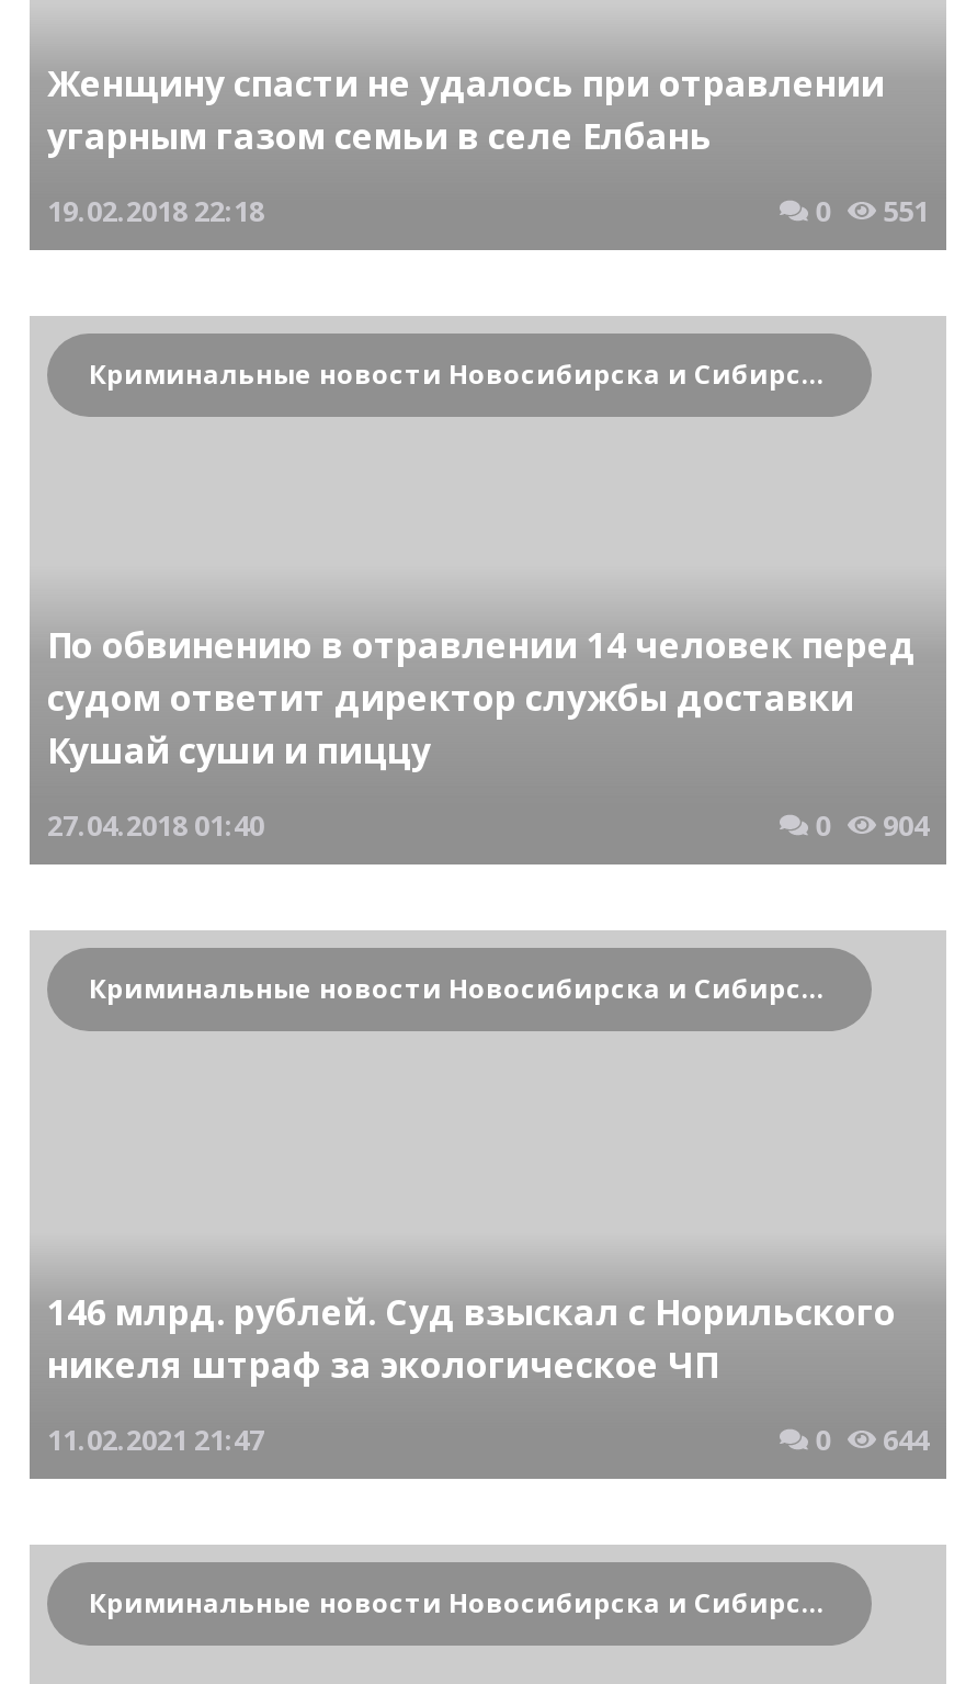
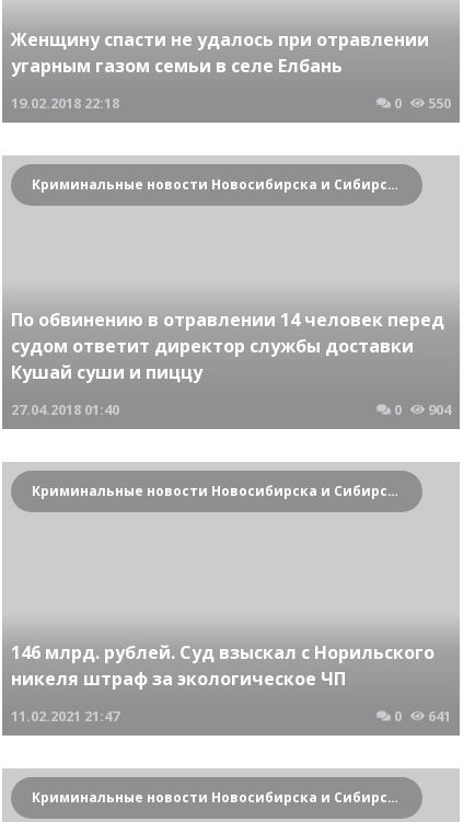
[809,190,929,230] 0 551 -> [391,93,451,112] 0 550
[809,1419,929,1458] 0 644 -> [391,706,451,725] 0 641

